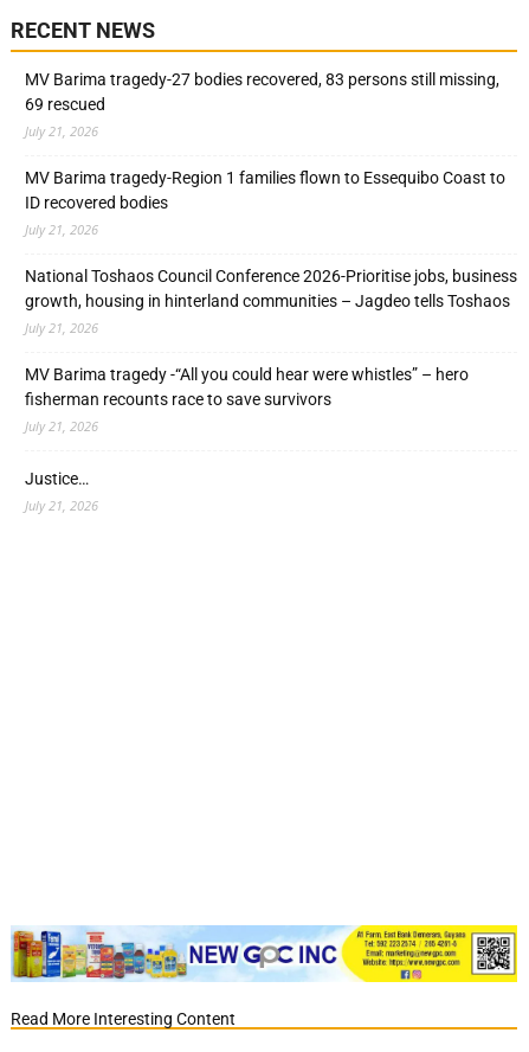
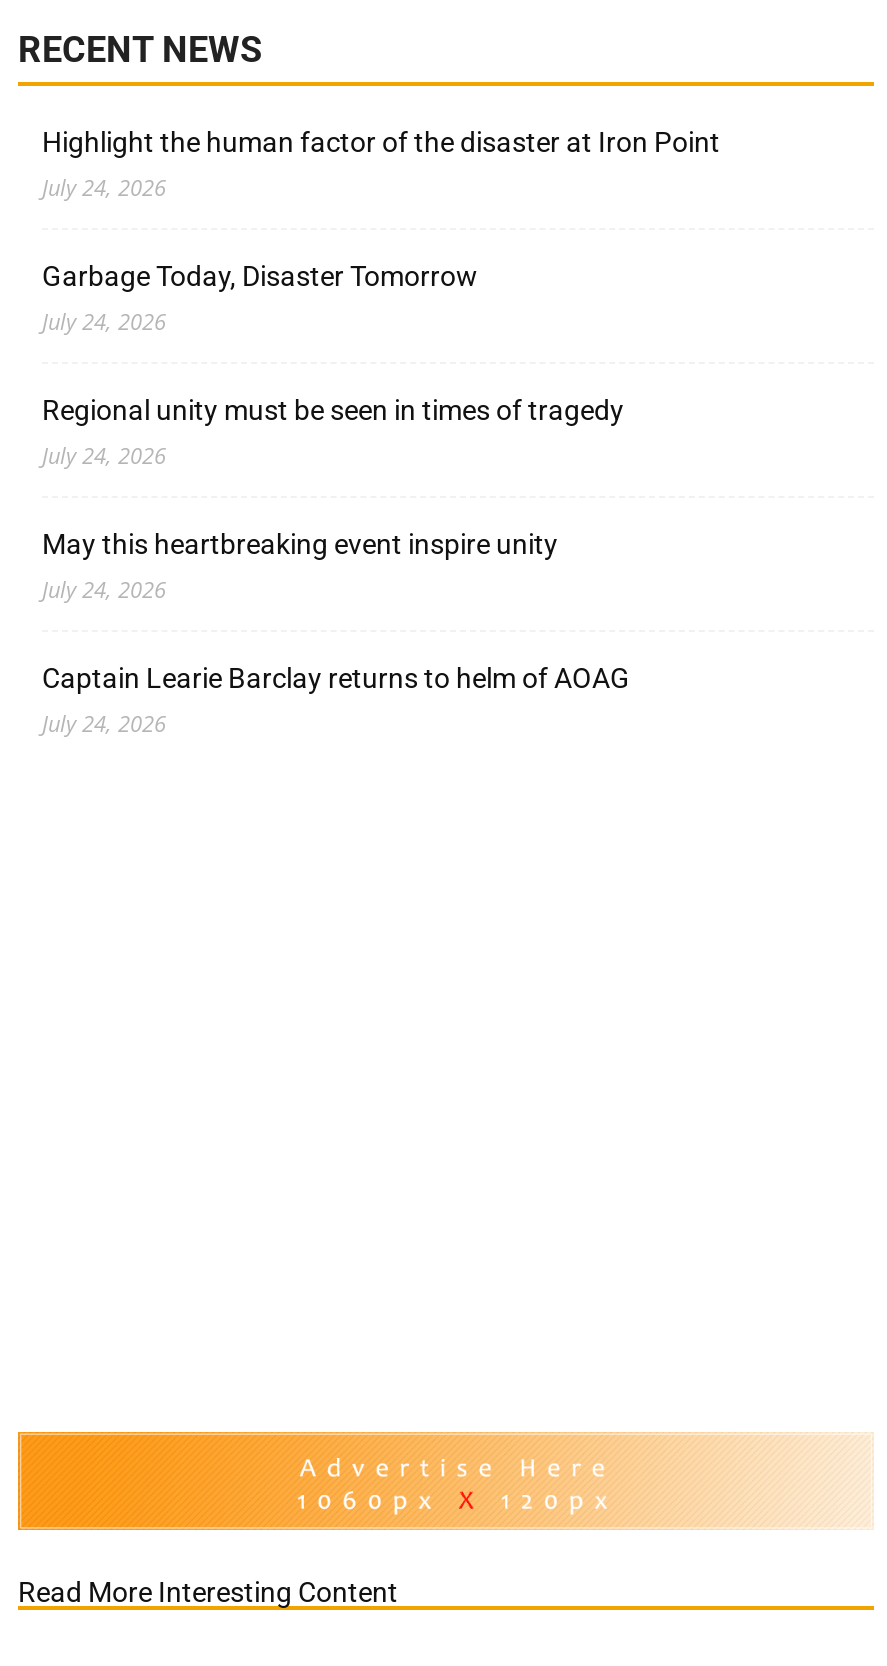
[25,70,499,140] MV Barima tragedy-27 bodies recovered, 83 persons still missing, | 69 rescued | July 21, 2026 -> [42,126,720,202] Highlight the human factor of the disaster at Iron Point | July 24, 2026
[25,168,505,238] MV Barima tragedy-Region 1 families flown to Essequibo Coast to | ID recovered bodies | July 21, 2026 -> [42,260,478,336] Garbage Today, Disaster Tomorrow | July 24, 2026
[25,267,517,336] National Toshaos Council Conference 2026-Prioritise jobs, business | growth, housing in hinterland communities – Jagdeo tells Toshaos | July 21, 2026 -> [42,394,624,470] Regional unity must be seen in times of tragedy | July 24, 2026
[25,365,469,435] MV Barima tragedy -“All you could hear were whistles” – hero | fisherman recounts race to save survivors | July 21, 2026 -> [42,528,558,604] May this heartbreaking event inspire unity | July 24, 2026
[25,469,98,514] Justice… | July 21, 2026 -> [42,662,630,738] Captain Learie Barclay returns to helm of AOAG | July 24, 2026
[11,924,518,983] [image] -> [16,1430,874,1532] [image]

